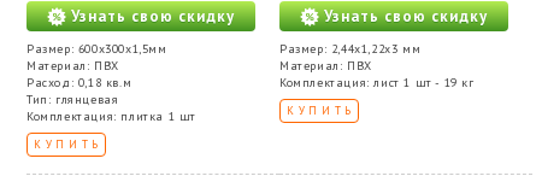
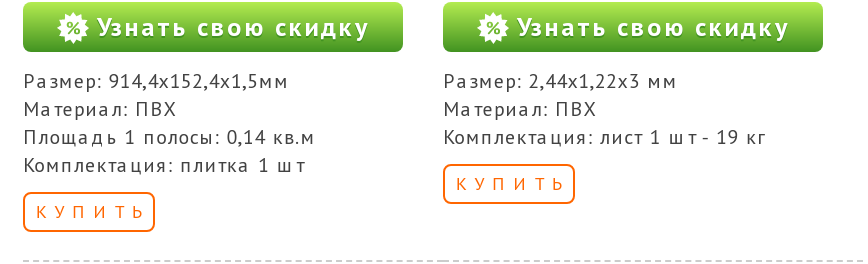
[26,40,167,56] Размер: 600x300x1,5мм -> [23,67,289,93] Размер: 914,4x152,4x1,5мм
[26,74,132,107] Расход: 0,18 кв.м | Тип: глянцевая -> [23,123,315,149] Площадь 1 полосы: 0,14 кв.м

